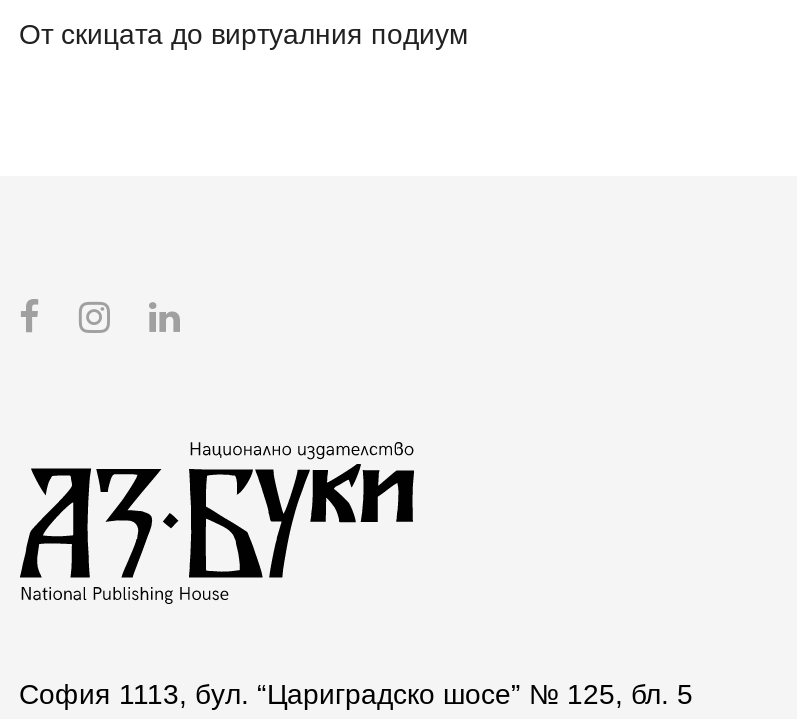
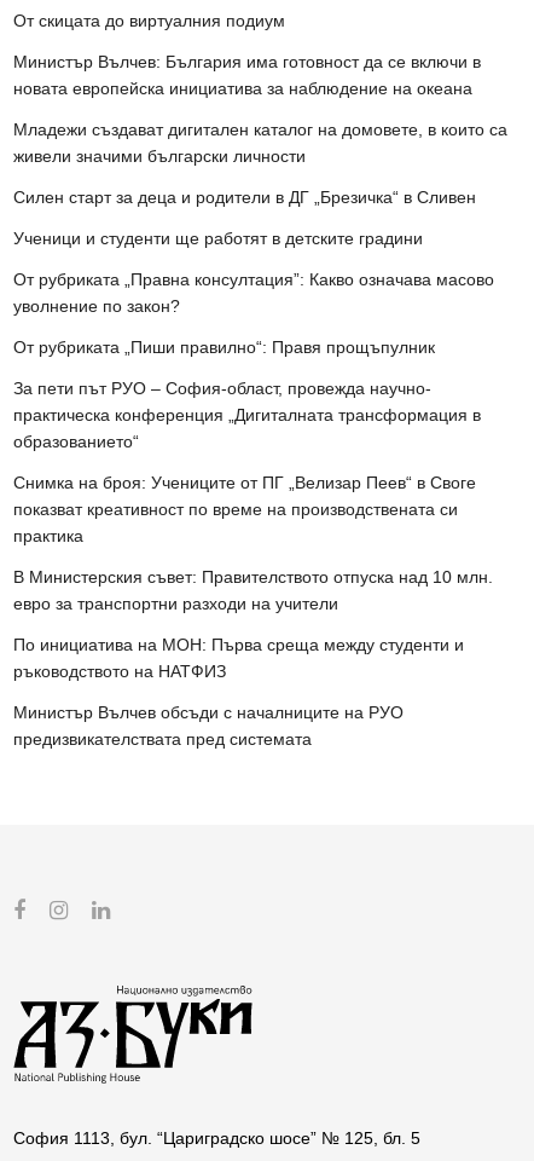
none -> [13,52,507,749] Министър Вълчев: България има готовност да се включи в | новата европейска инициатива за наблюдение на океана | Младежи създават дигитален каталог на домовете, в които са | живели значими български личности | Силен старт за деца и родители в ДГ „Брезичка“ в Сливен | Ученици и студенти ще работят в детските градини | От рубриката „Правна консултация”: Какво означава масово | уволнение по закон? | От рубриката „Пиши правилно“: Правя прощъпулник | За пети път РУО – София-област, провежда научно- | практическа конференция „Дигиталната трансформация в | образованието“ | Снимка на броя: Учениците от ПГ „Велизар Пеев“ в Своге | показват креативност по време на производствената си | практика | В Министерския съвет: Правителството отпуска над 10 млн. | евро за транспортни разходи на учители | По инициатива на МОН: Първа среща между студенти и | ръководството на НАТФИЗ | Министър Вълчев обсъди с началниците на РУО | предизвикателствата пред системата

